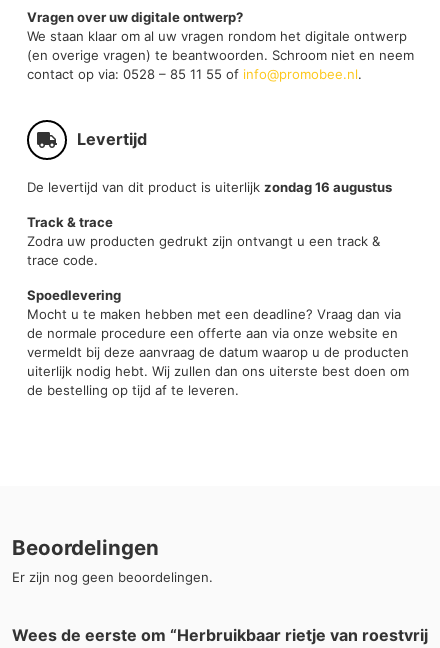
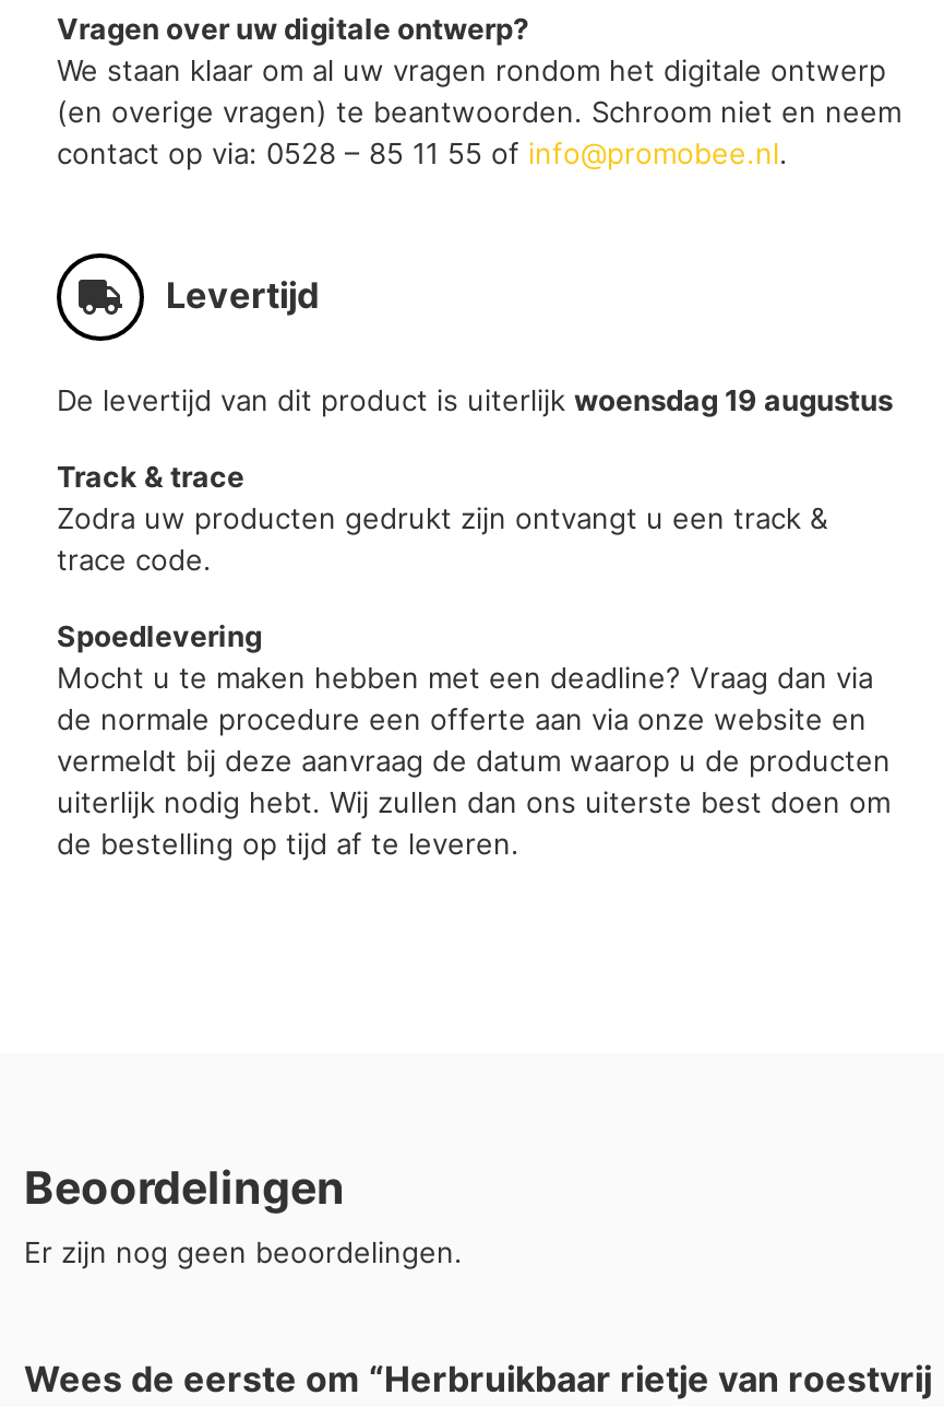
[27,178,392,194] De levertijd van dit product is uiterlijk zondag 16 augustus -> [57,381,893,416] De levertijd van dit product is uiterlijk woensdag 19 augustus

